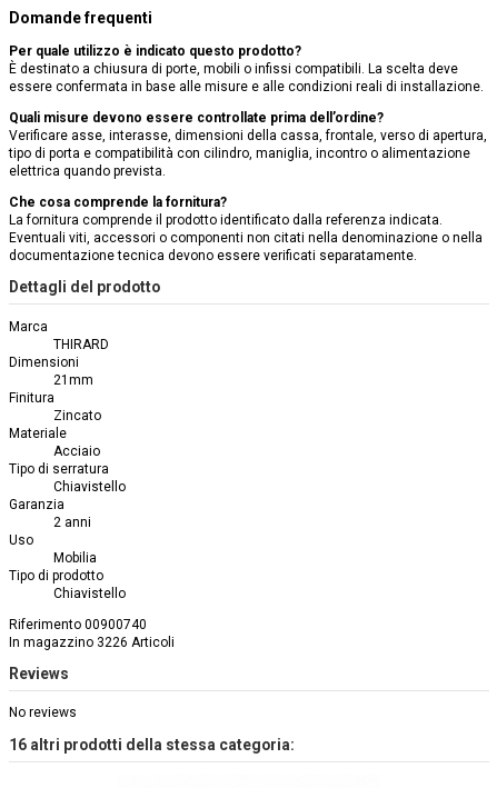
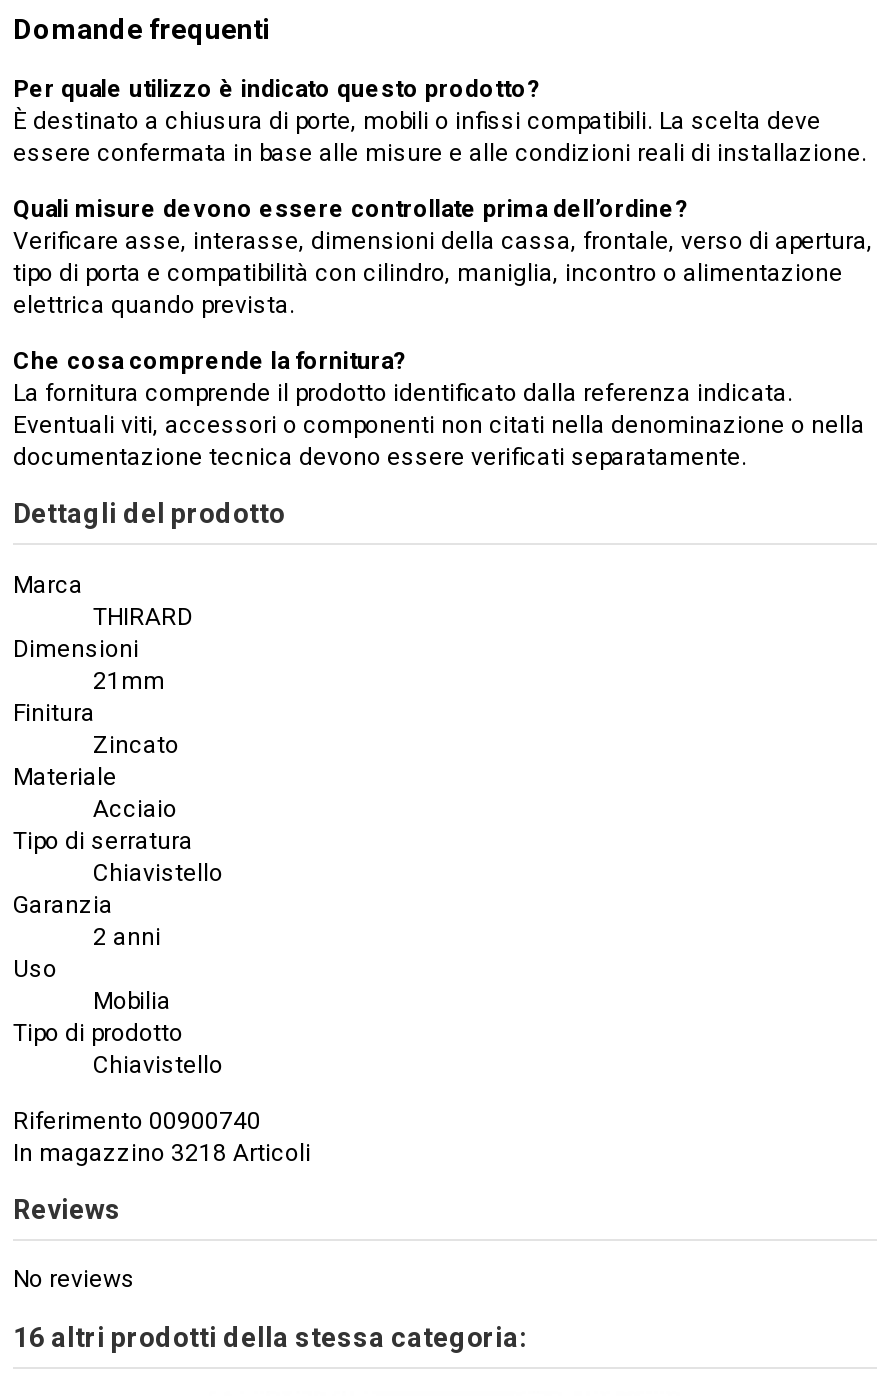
[9,635,175,651] In magazzino 3226 Articoli -> [13,1140,311,1168] In magazzino 3218 Articoli

